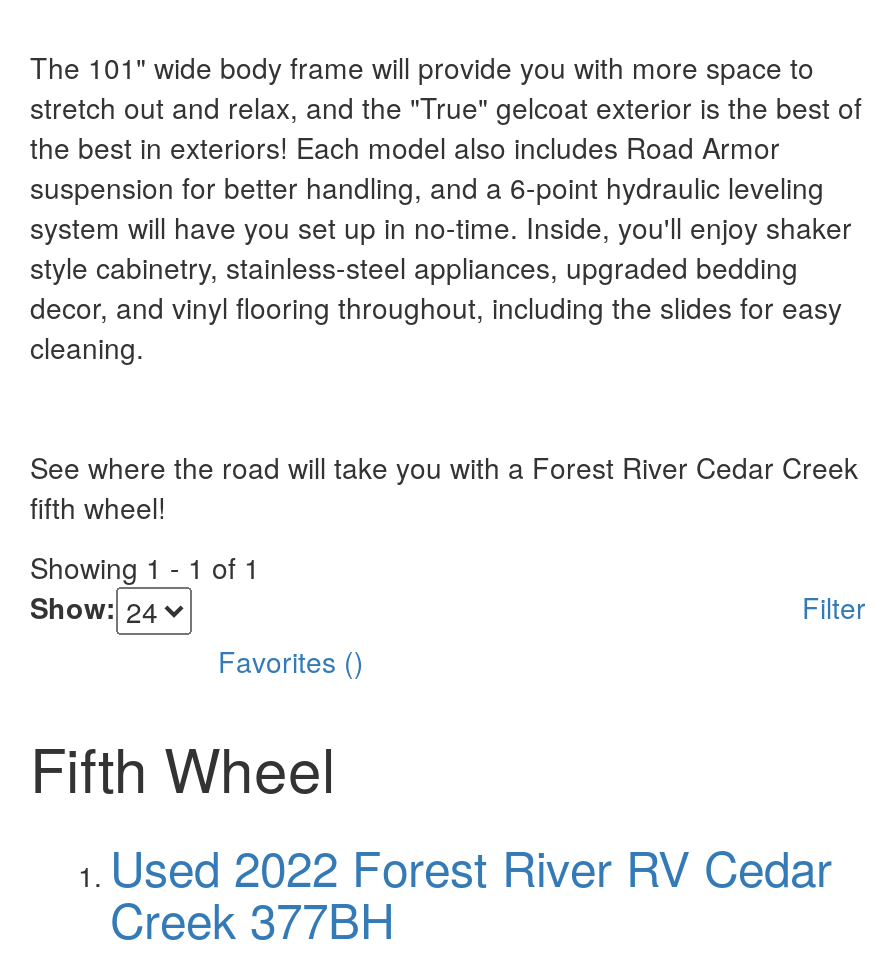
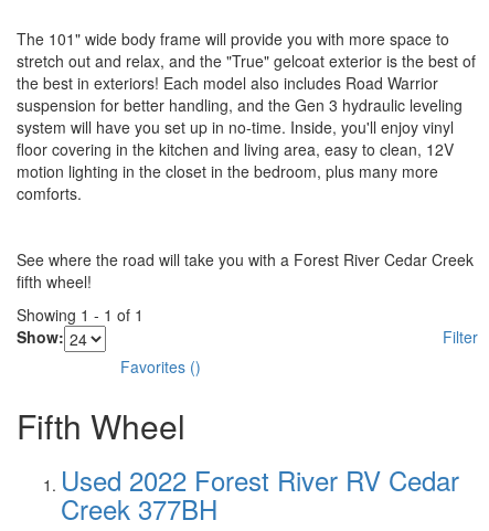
[30,126,852,366] the best in exteriors! Each model also includes Road Armor | suspension for better handling, and a 6-point hydraulic leveling | system will have you set up in no-time. Inside, you'll enjoy shaker | style cabinetry, stainless-steel appliances, upgraded bedding | decor, and vinyl flooring throughout, including the slides for easy | cleaning. -> [17,71,463,204] the best in exteriors! Each model also includes Road Warrior | suspension for better handling, and the Gen 3 hydraulic leveling | system will have you set up in no-time. Inside, you'll enjoy vinyl | floor covering in the kitchen and living area, easy to clean, 12V | motion lighting in the closet in the bedroom, plus many more | comforts.

